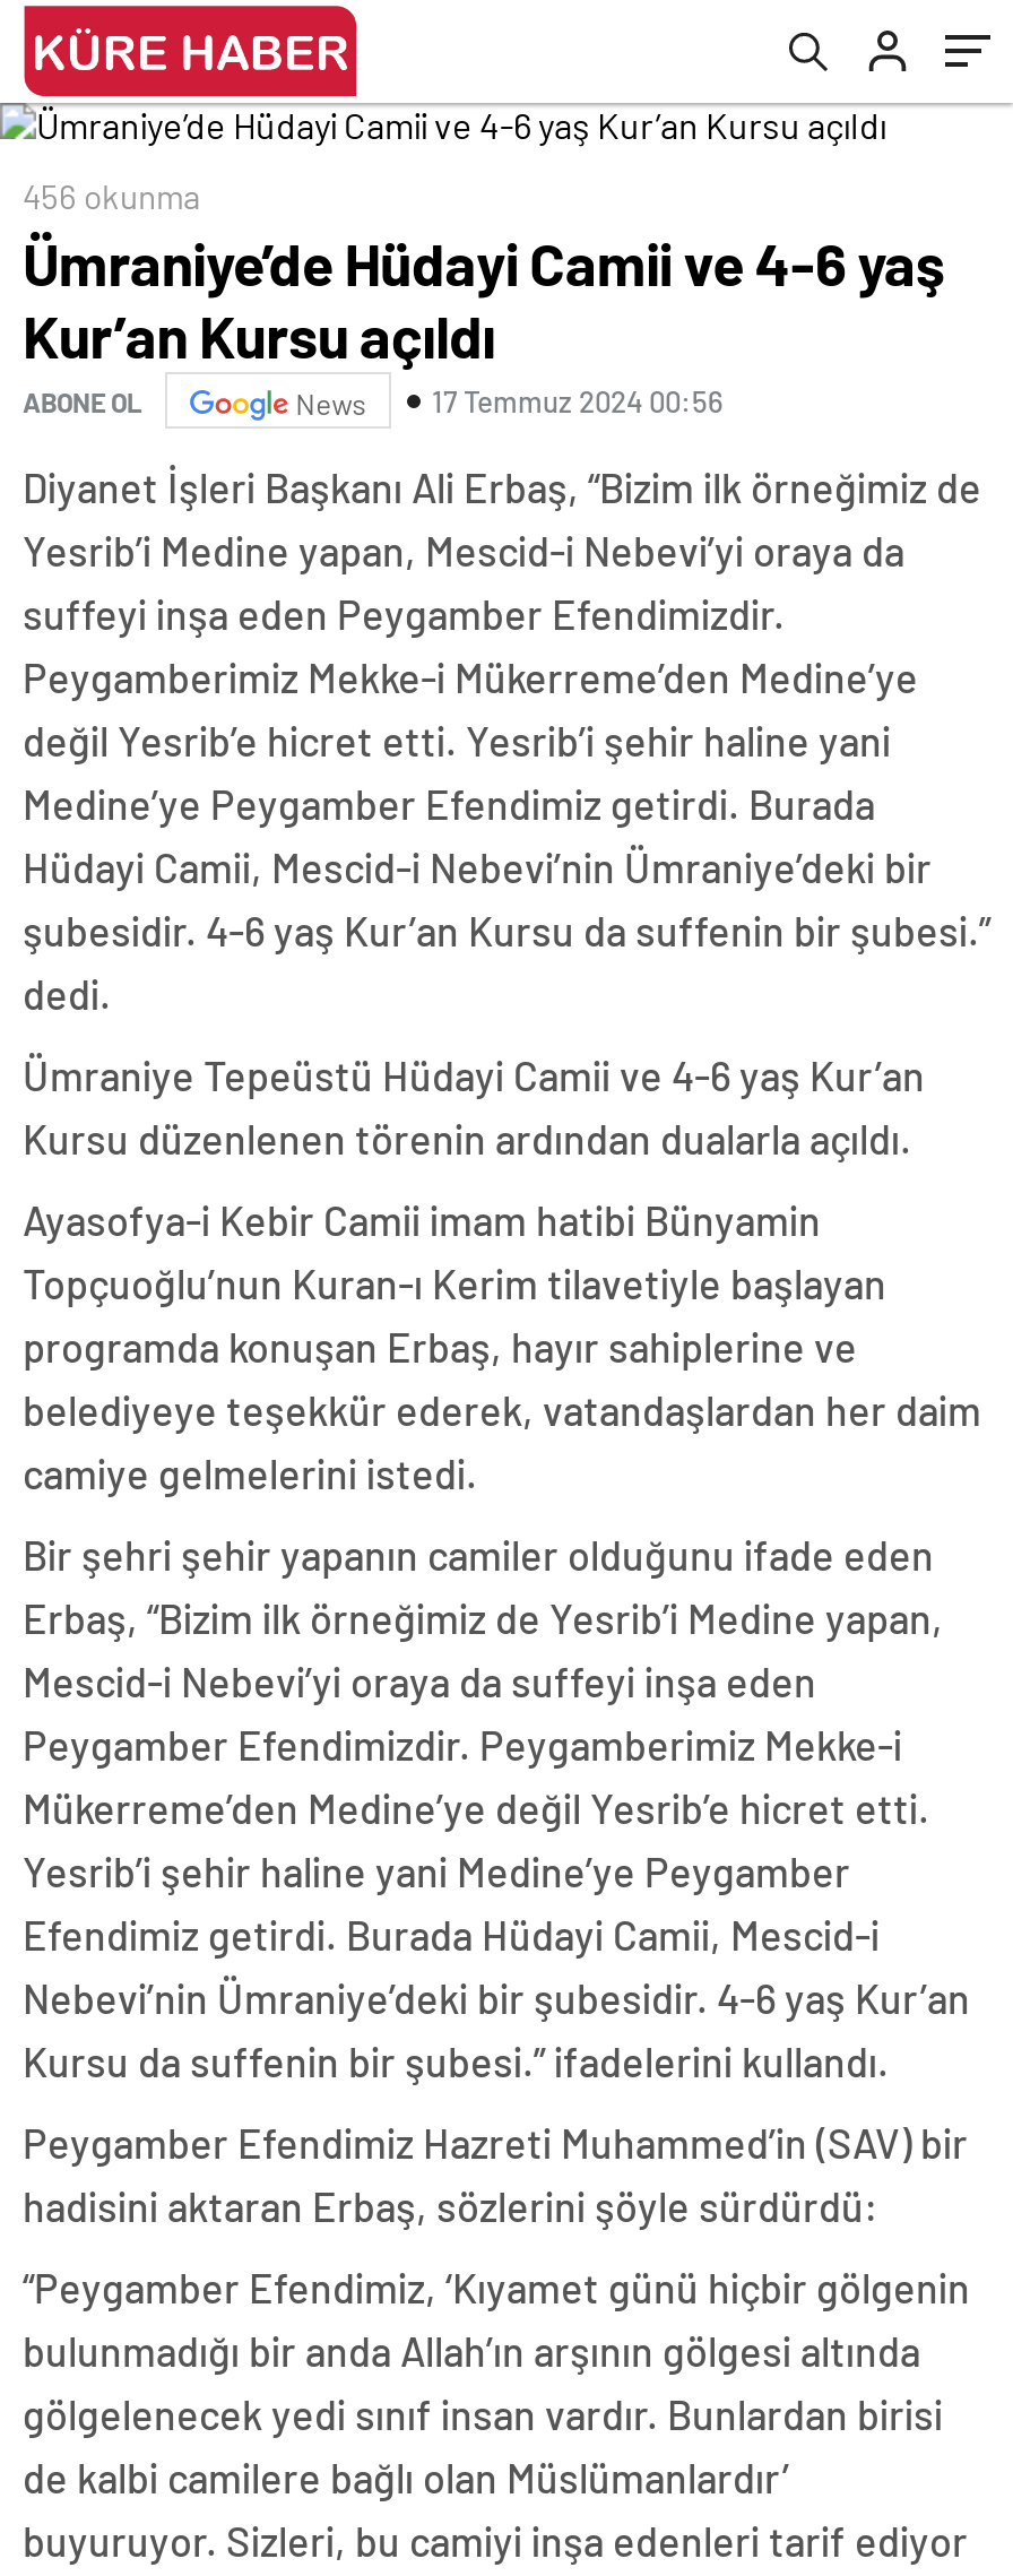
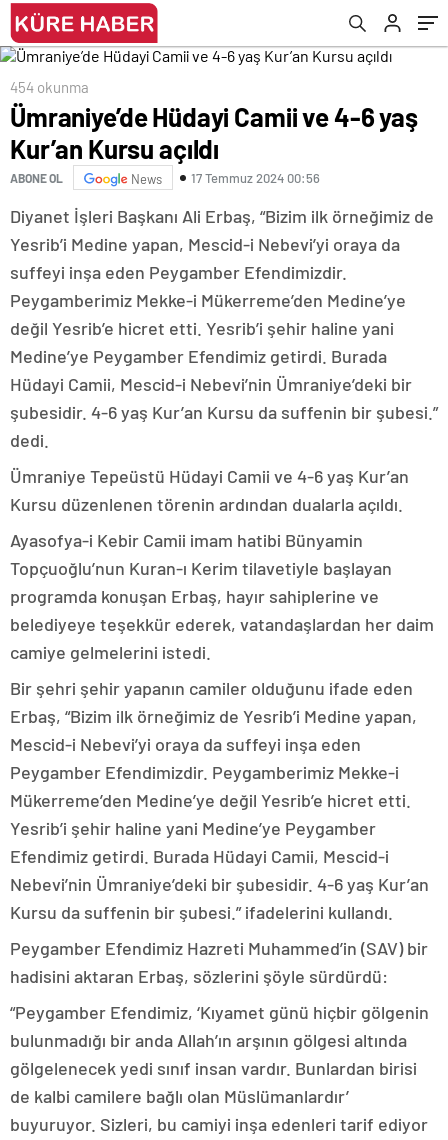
[23,175,201,216] 456 okunma -> [10,78,89,96] 454 okunma

